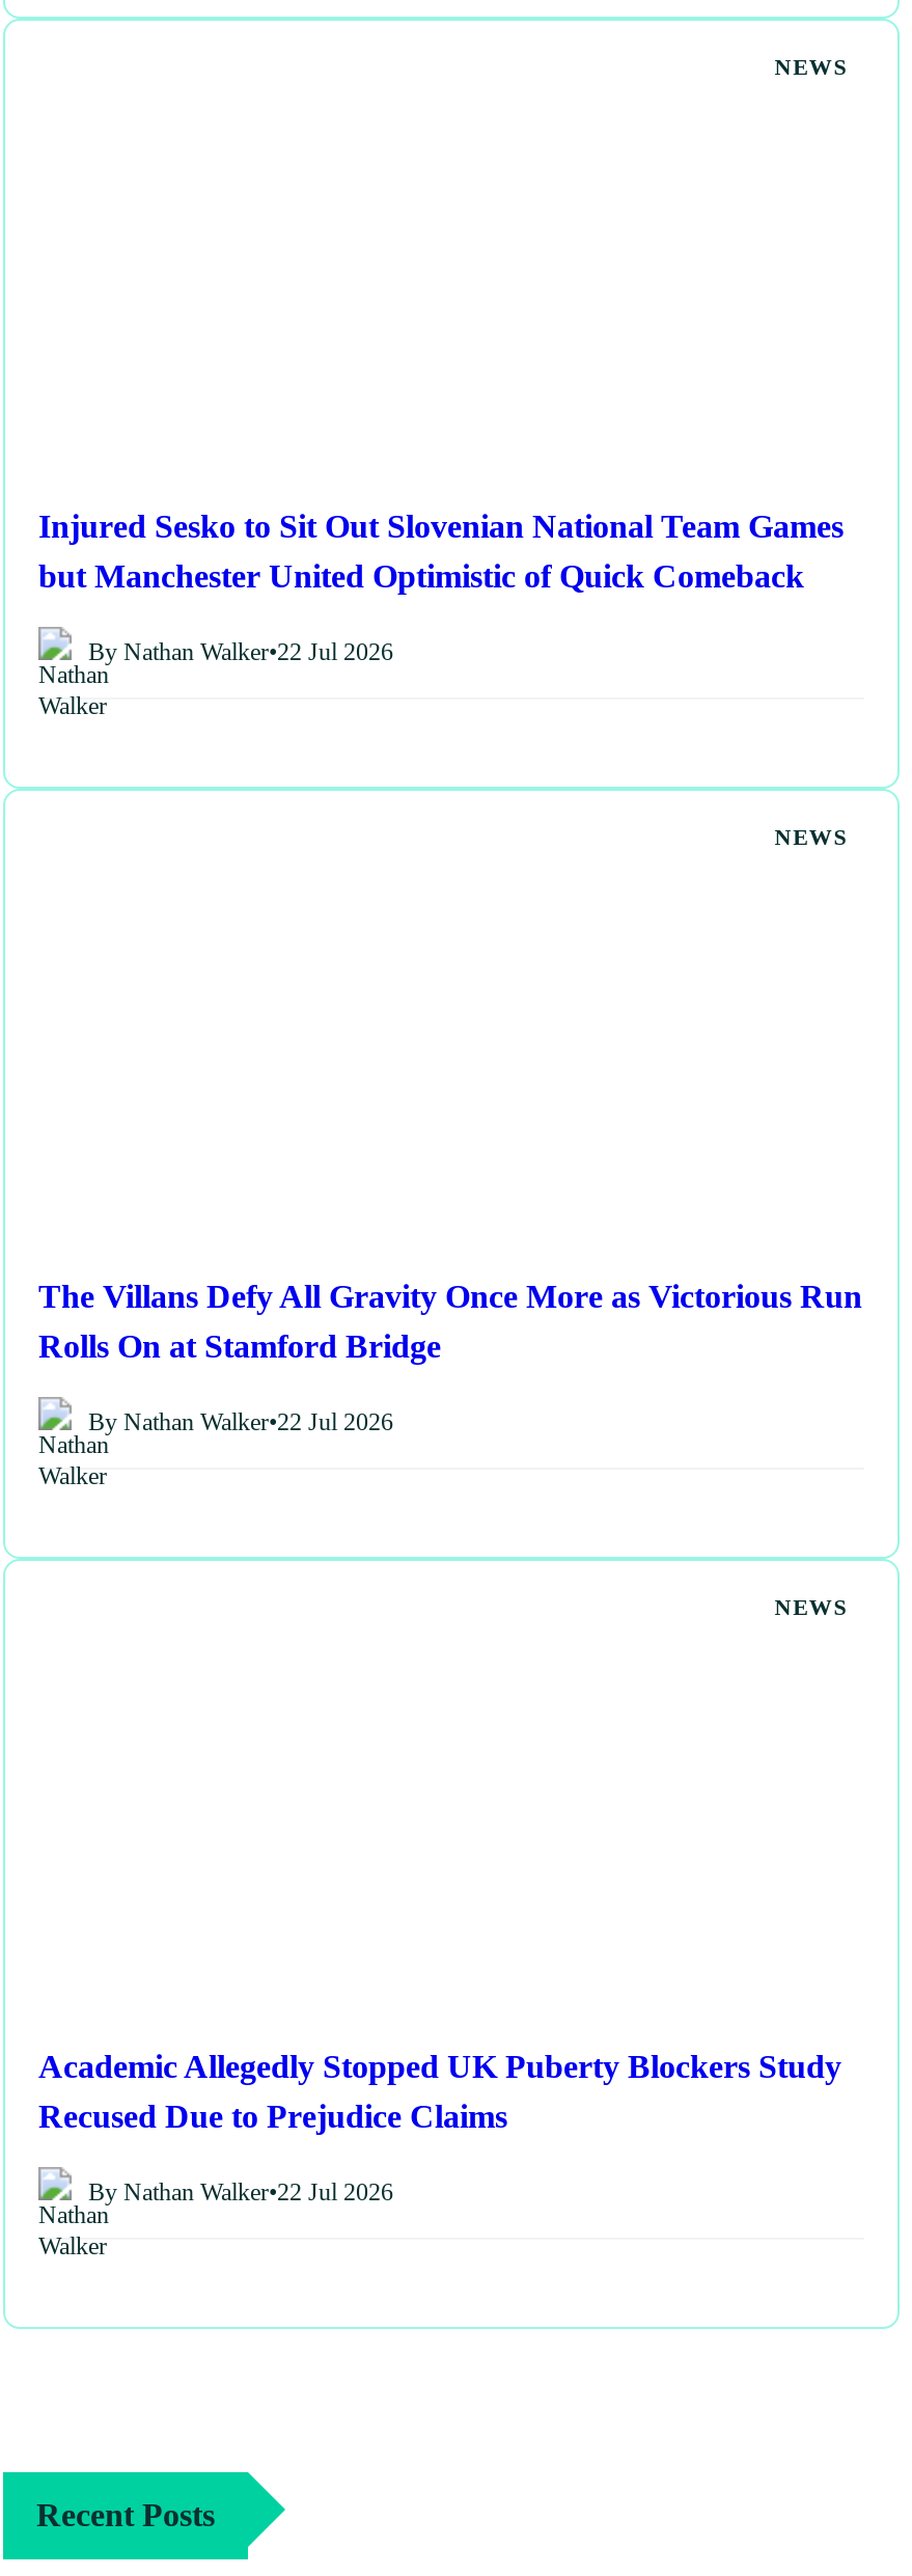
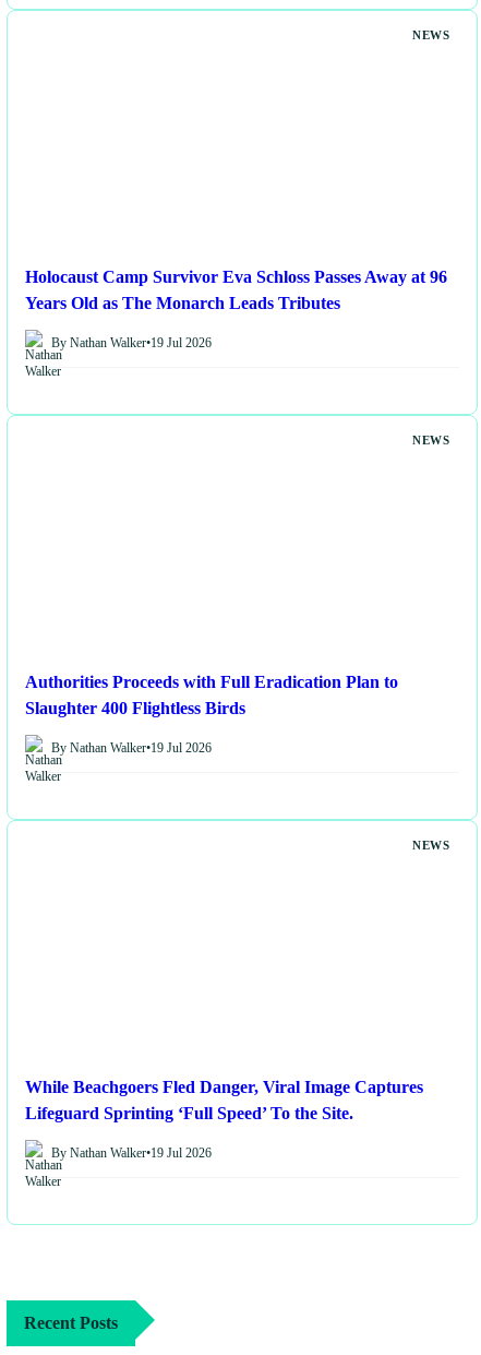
[38,509,844,594] Injured Sesko to Sit Out Slovenian National Team Games | but Manchester United Optimistic of Quick Comeback -> [25,268,447,312] Holocaust Camp Survivor Eva Schloss Passes Away at 96 | Years Old as The Monarch Leads Tributes
[88,636,393,665] By Nathan Walker•22 Jul 2026 -> [51,335,212,350] By Nathan Walker•19 Jul 2026
[38,1279,862,1364] The Villans Defy All Gravity Once More as Victorious Run | Rolls On at Stamford Bridge -> [25,673,398,717] Authorities Proceeds with Full Eradication Plan to | Slaughter 400 Flightless Birds
[88,1407,393,1436] By Nathan Walker•22 Jul 2026 -> [51,740,212,755] By Nathan Walker•19 Jul 2026
[38,2049,841,2134] Academic Allegedly Stopped UK Puberty Blockers Study | Recused Due to Prejudice Claims -> [25,1078,423,1123] While Beachgoers Fled Danger, Viral Image Captures | Lifeguard Sprinting ‘Full Speed’ To the Site.
[88,2177,393,2206] By Nathan Walker•22 Jul 2026 -> [51,1145,212,1160] By Nathan Walker•19 Jul 2026

